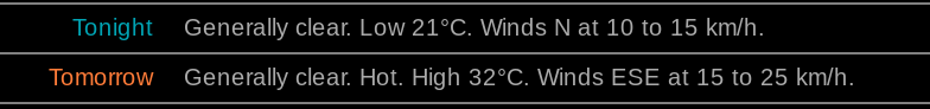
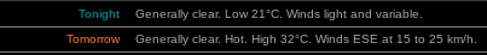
[184,14,765,40] Generally clear. Low 21°C. Winds N at 10 to 15 km/h. -> [135,7,423,20] Generally clear. Low 21°C. Winds light and variable.

